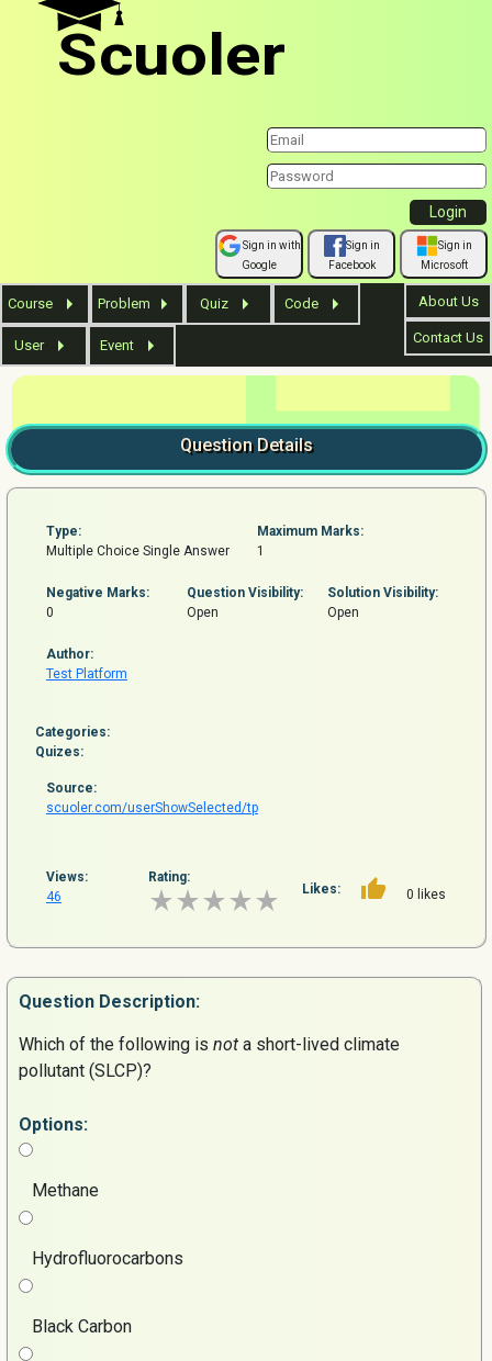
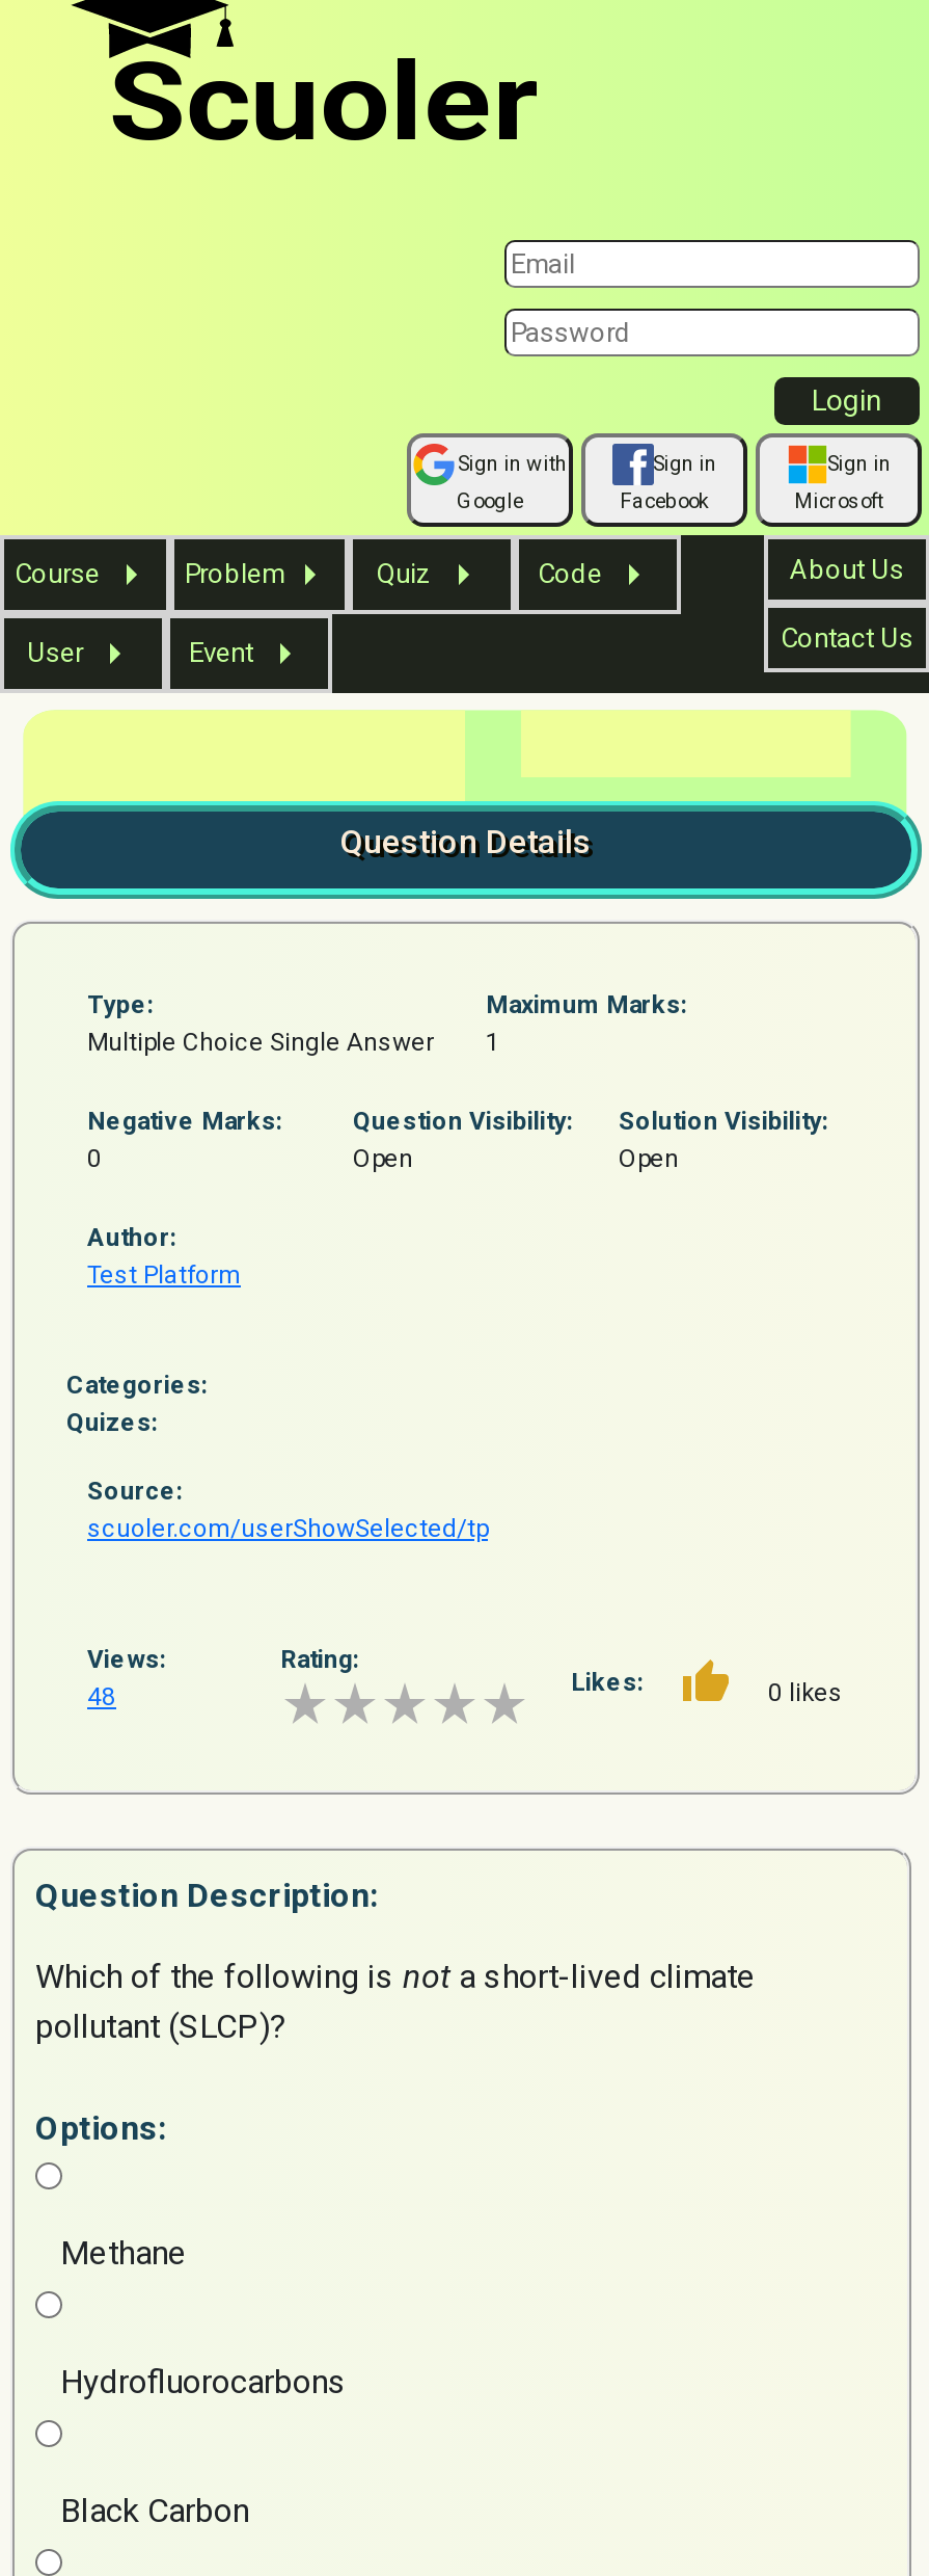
[46,889,62,904] 46 -> [87,1682,116,1711] 48

